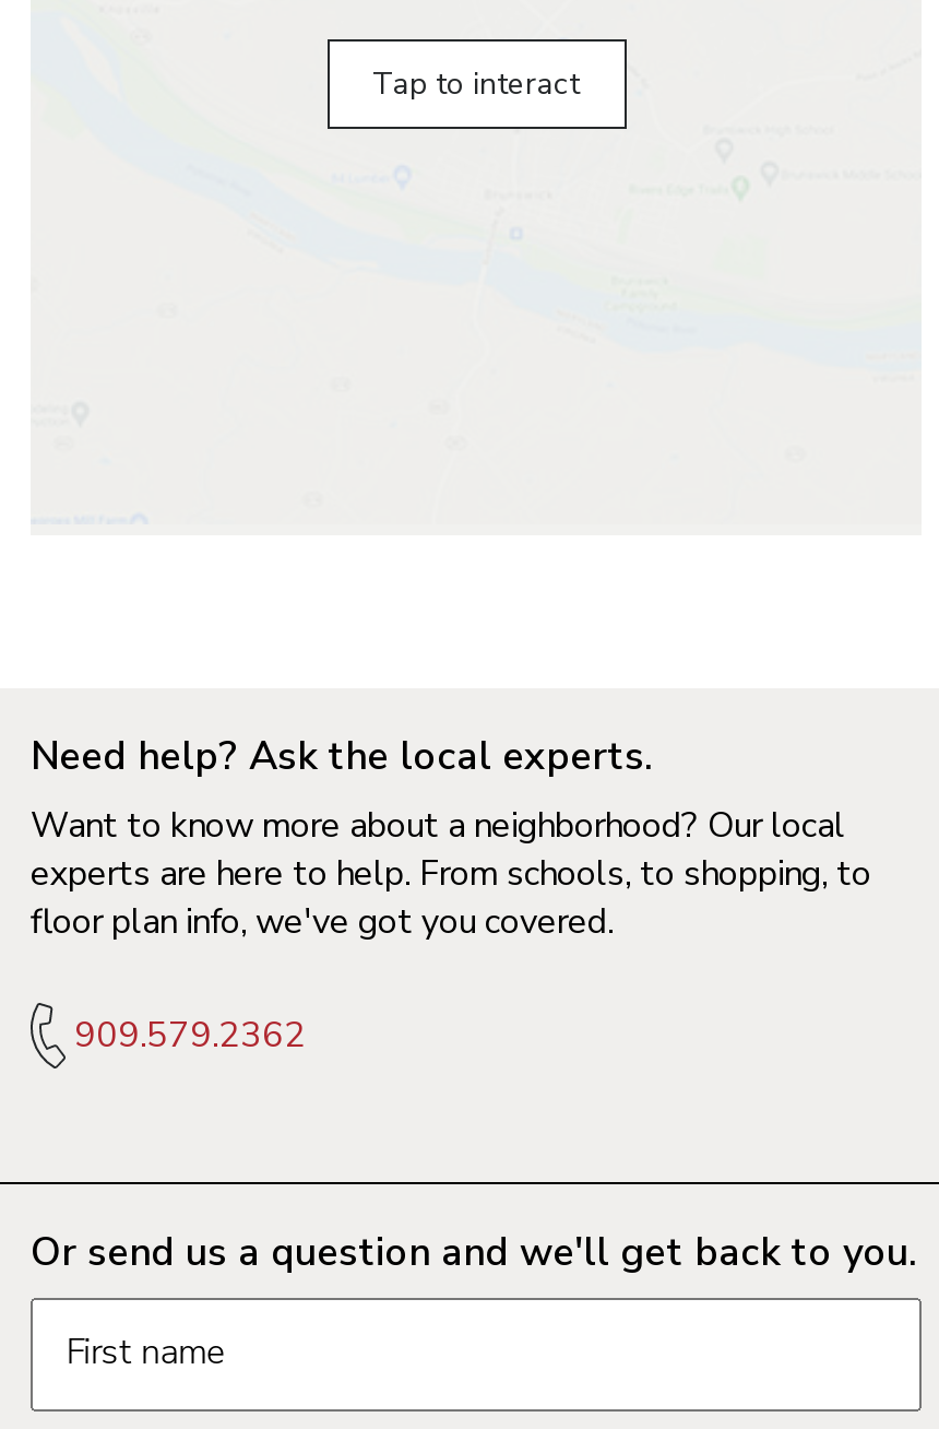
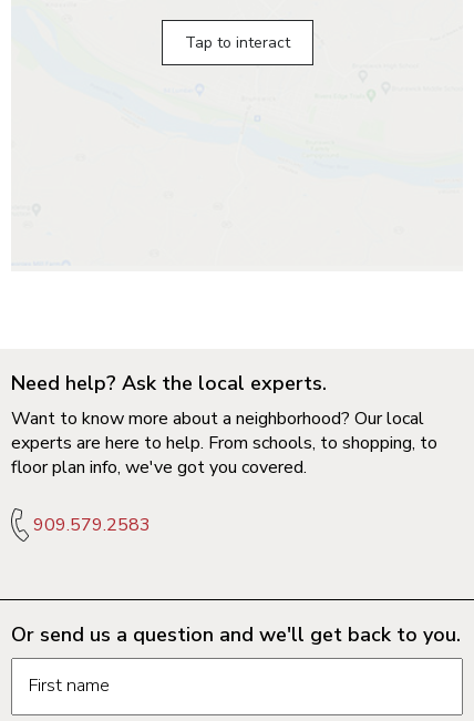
[74,1012,306,1060] 909.579.2362 -> [33,513,151,537] 909.579.2583

